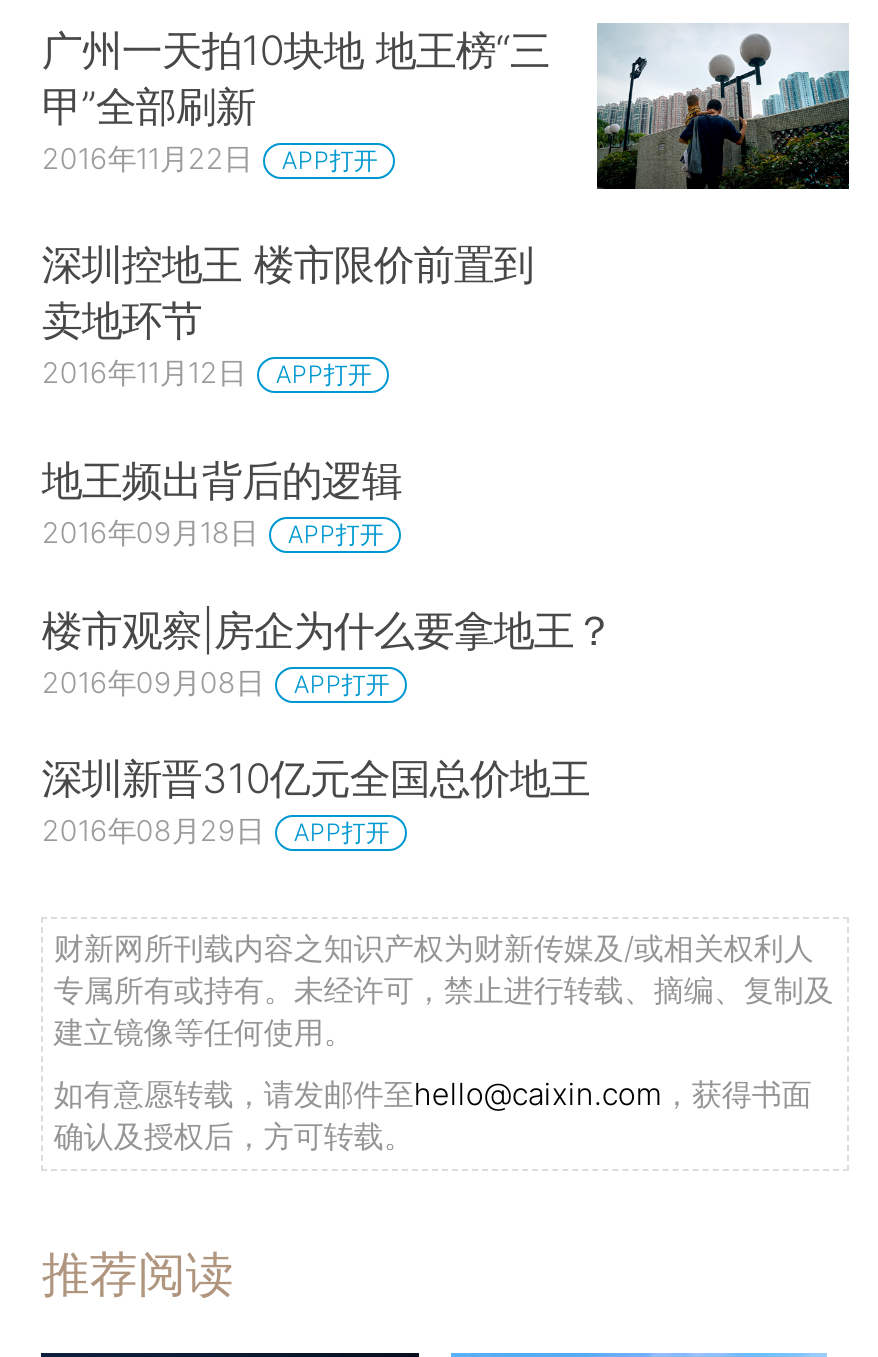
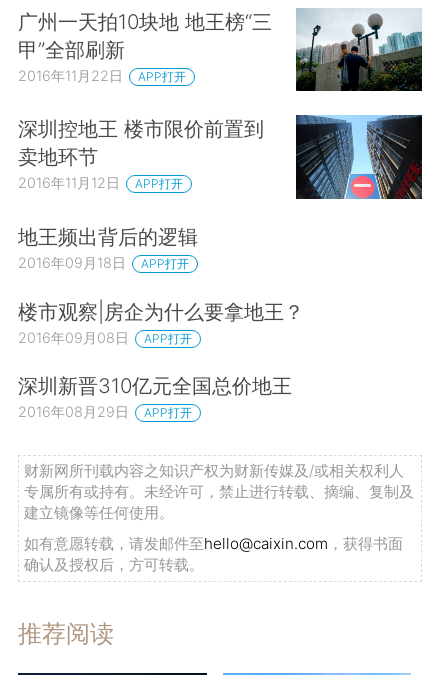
none -> [295,114,423,200] [image]

